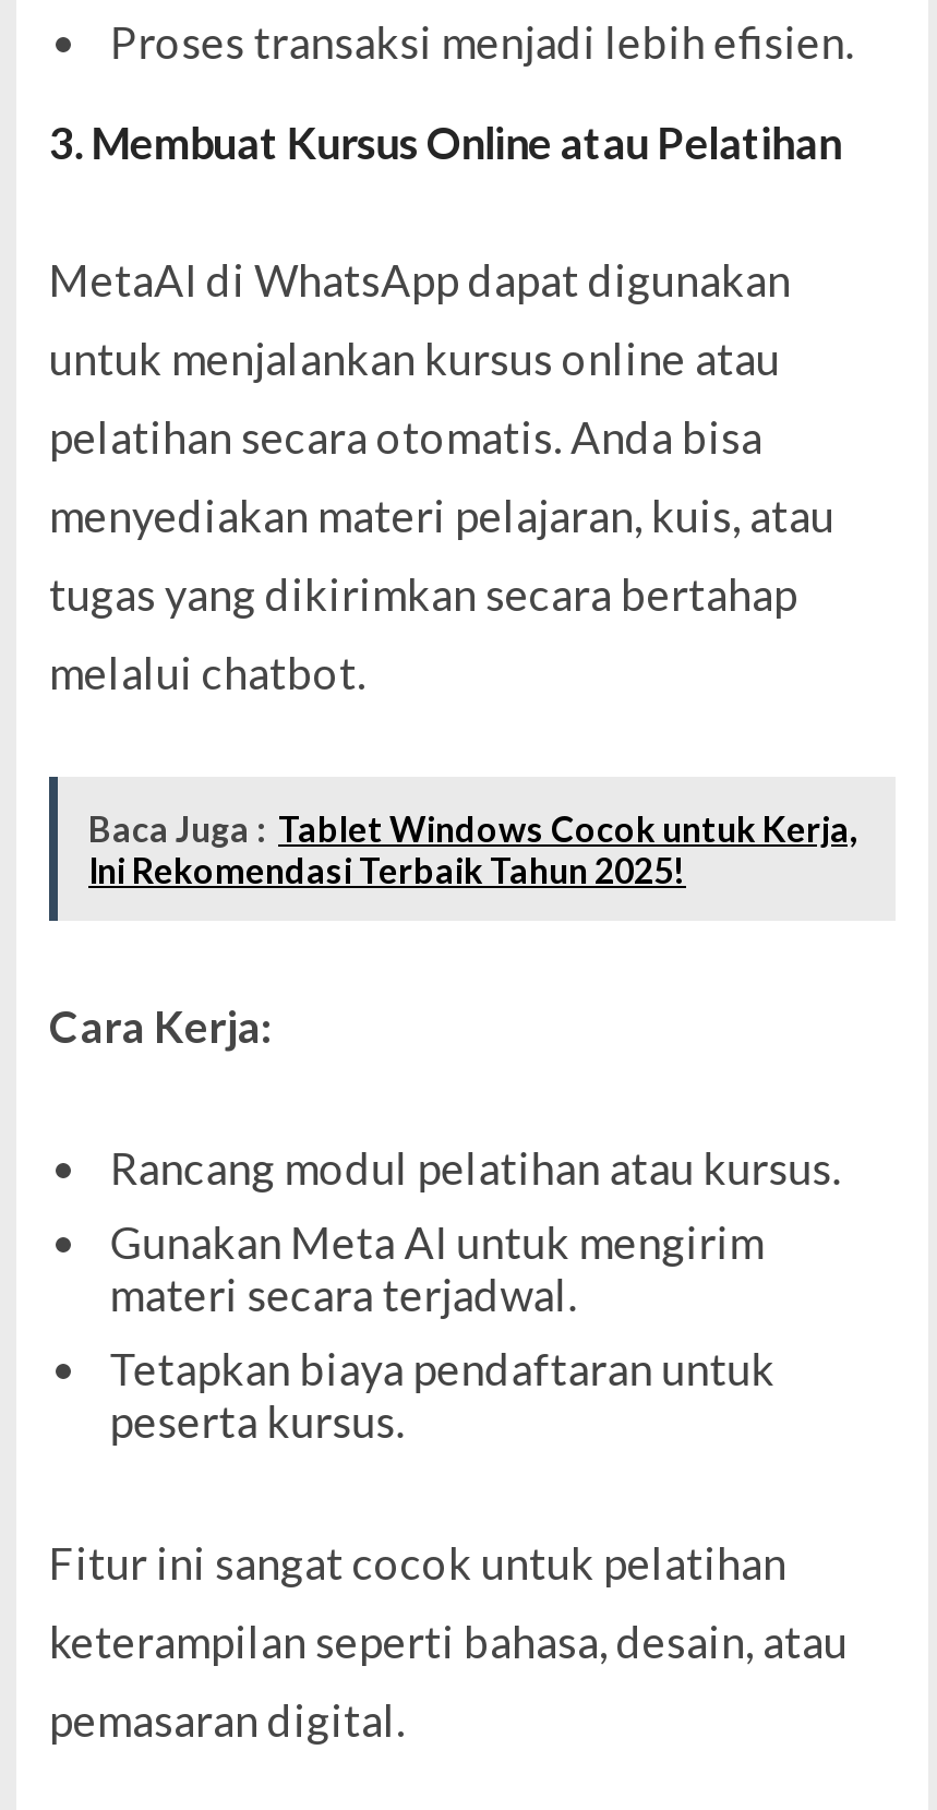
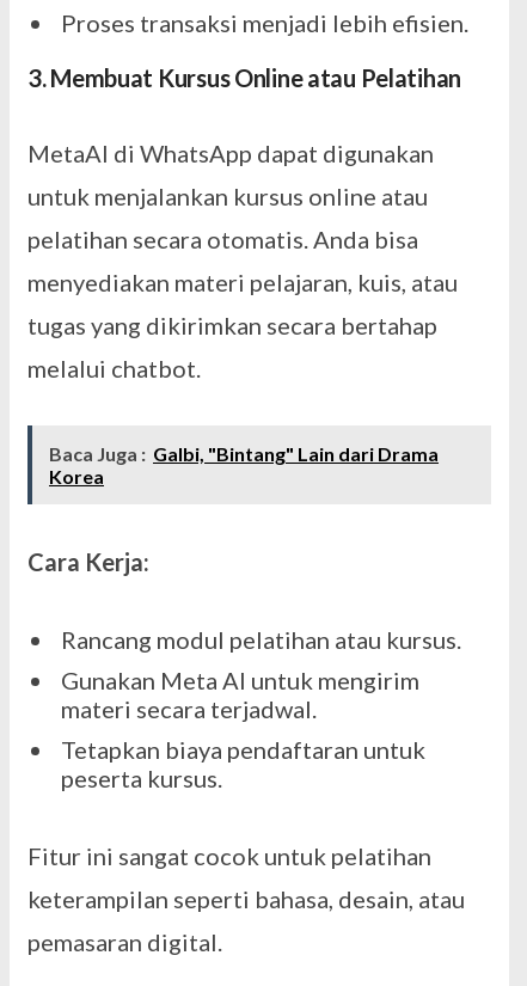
[88,807,858,890] Baca Juga : Tablet Windows Cocok untuk Kerja, | Ini Rekomendasi Terbaik Tahun 2025! -> [49,442,439,488] Baca Juga : Galbi, "Bintang" Lain dari Drama | Korea

